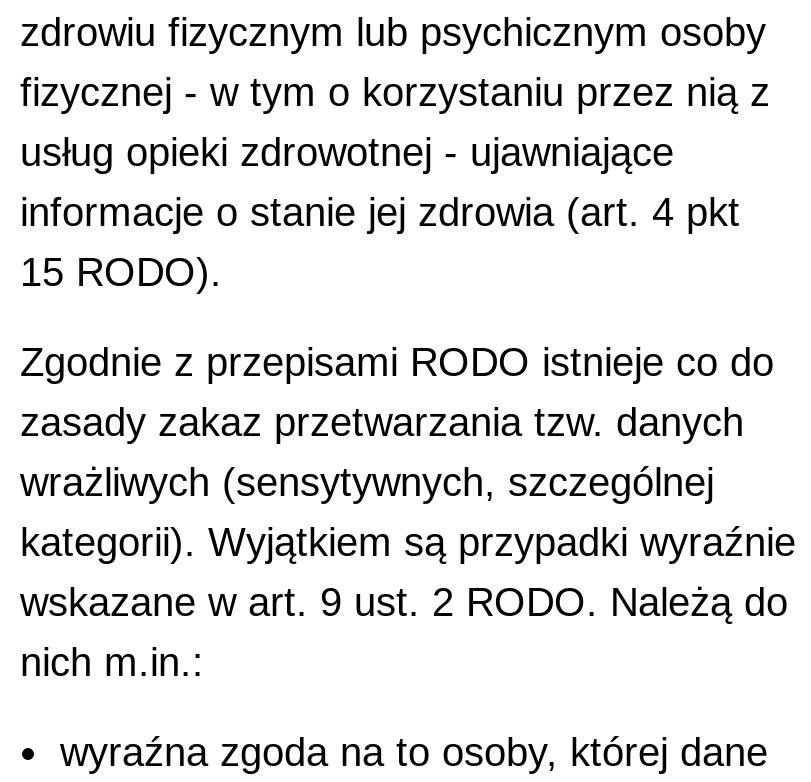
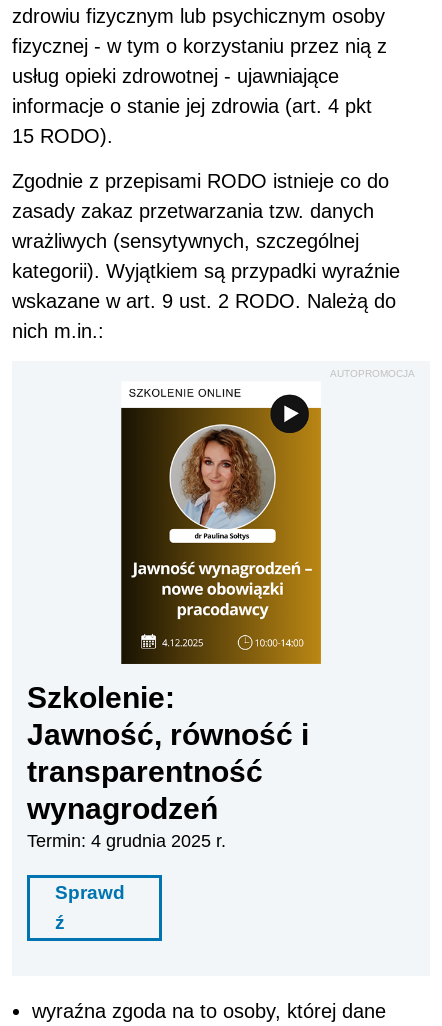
none -> [27,388,322,933] [image] | Szkolenie: | Jawność, równość i | transparentność | wynagrodzeń | Termin: 4 grudnia 2025 r. | Sprawd | ź
none -> [330,368,415,379] AUTOPROMOCJA

